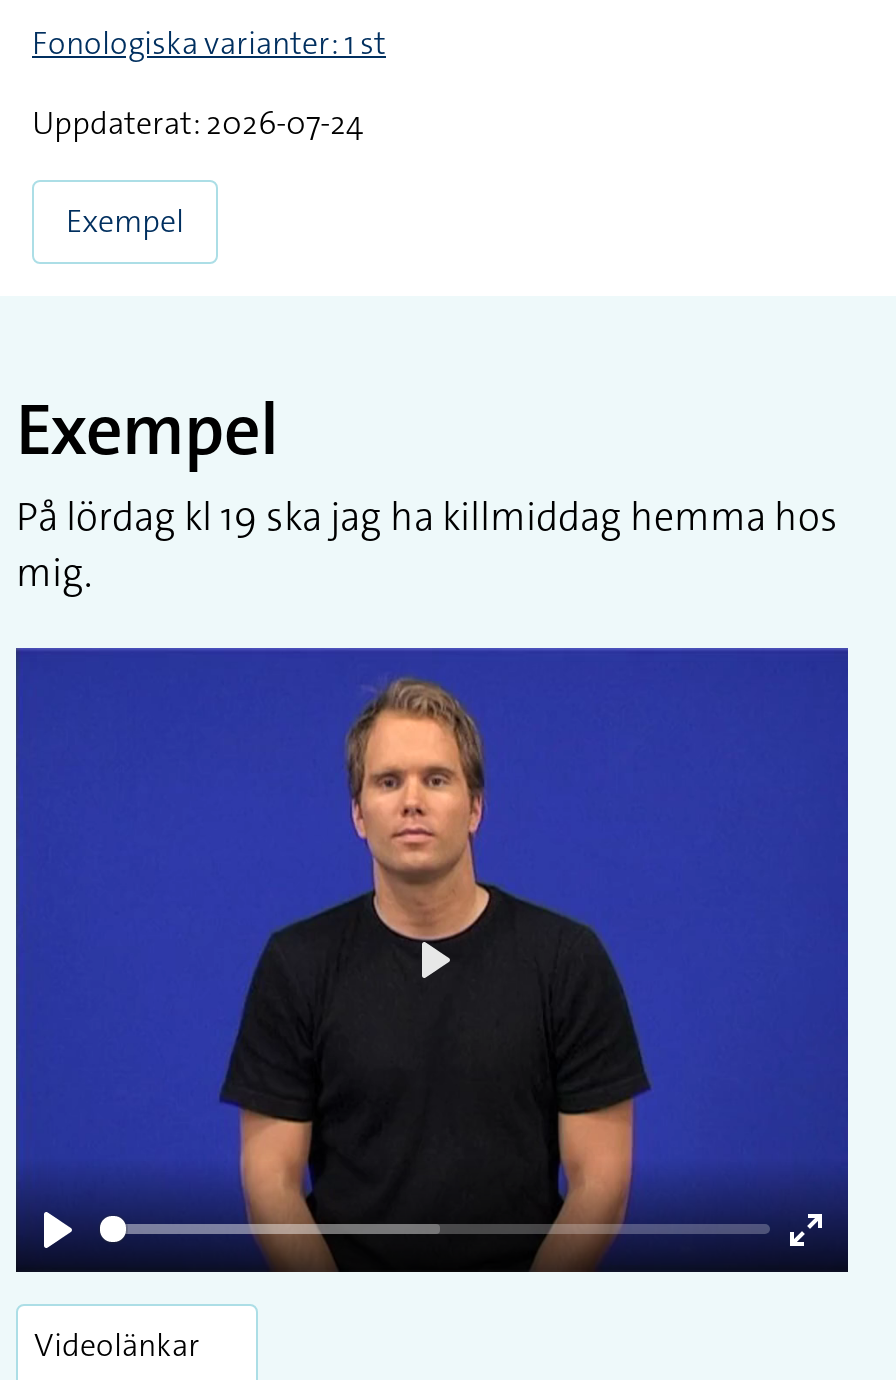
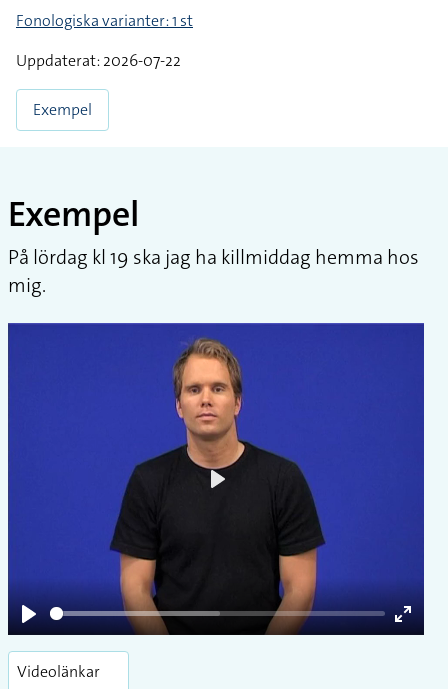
[32,102,364,144] Uppdaterat: 2026-07-24 -> [16,50,181,71] Uppdaterat: 2026-07-22

